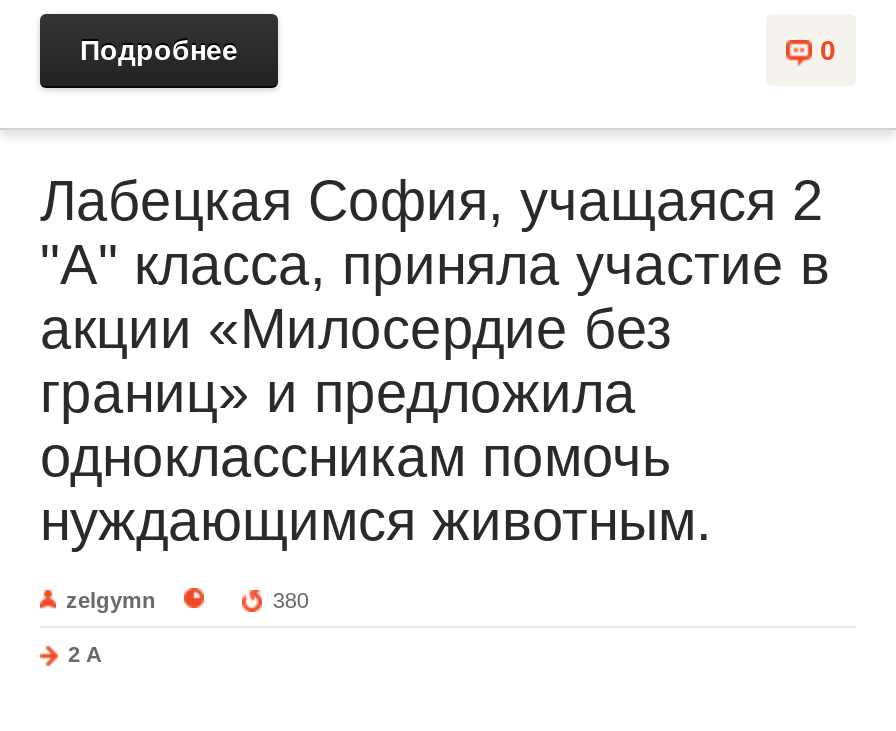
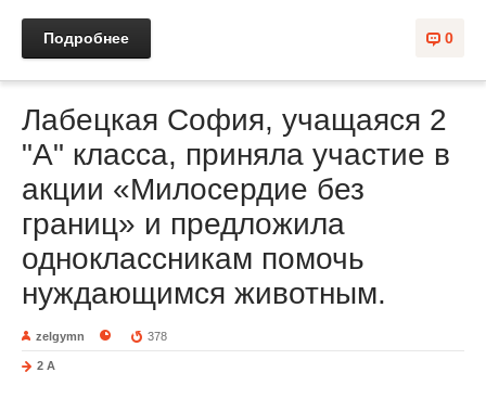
[273,588,309,612] 380 -> [148,330,167,343] 378

